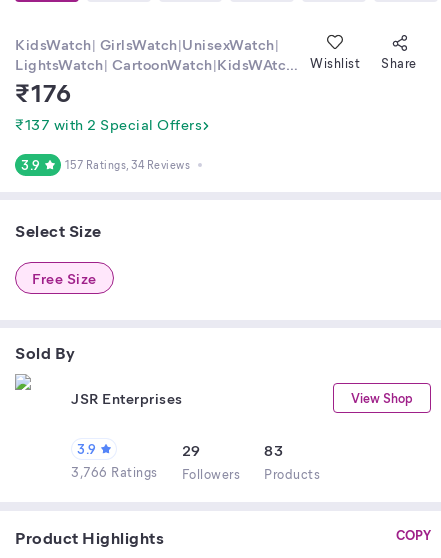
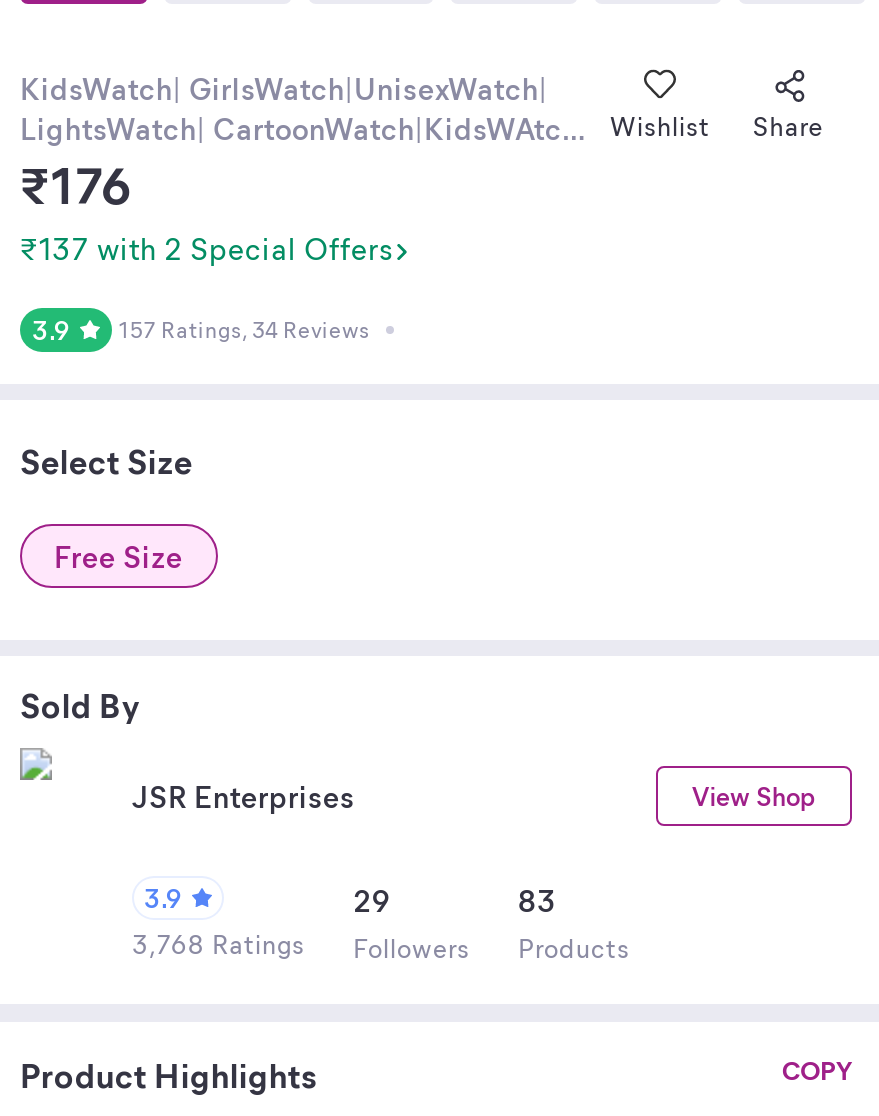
[71,463,320,482] 3,766 Ratings Followers Products -> [132,926,630,964] 3,768 Ratings Followers Products

